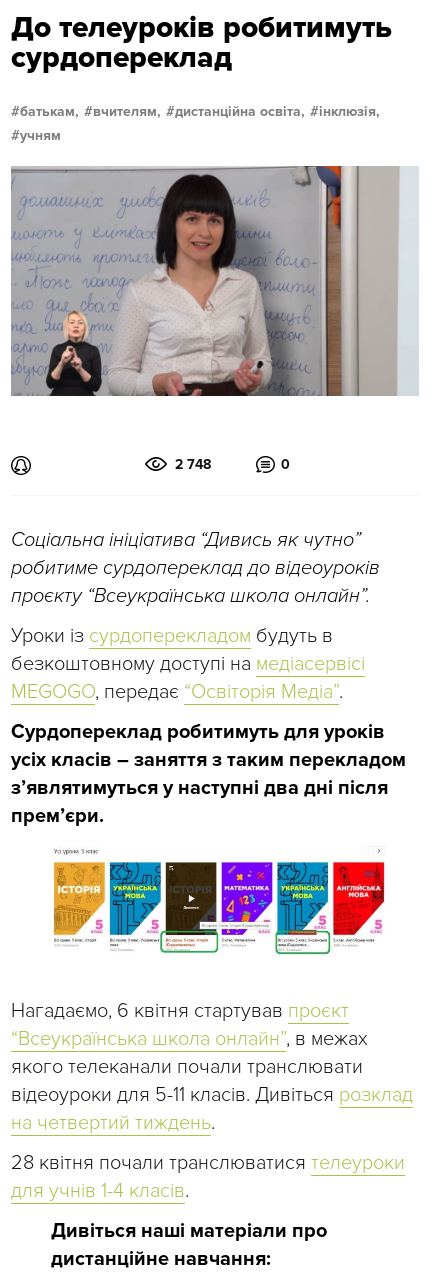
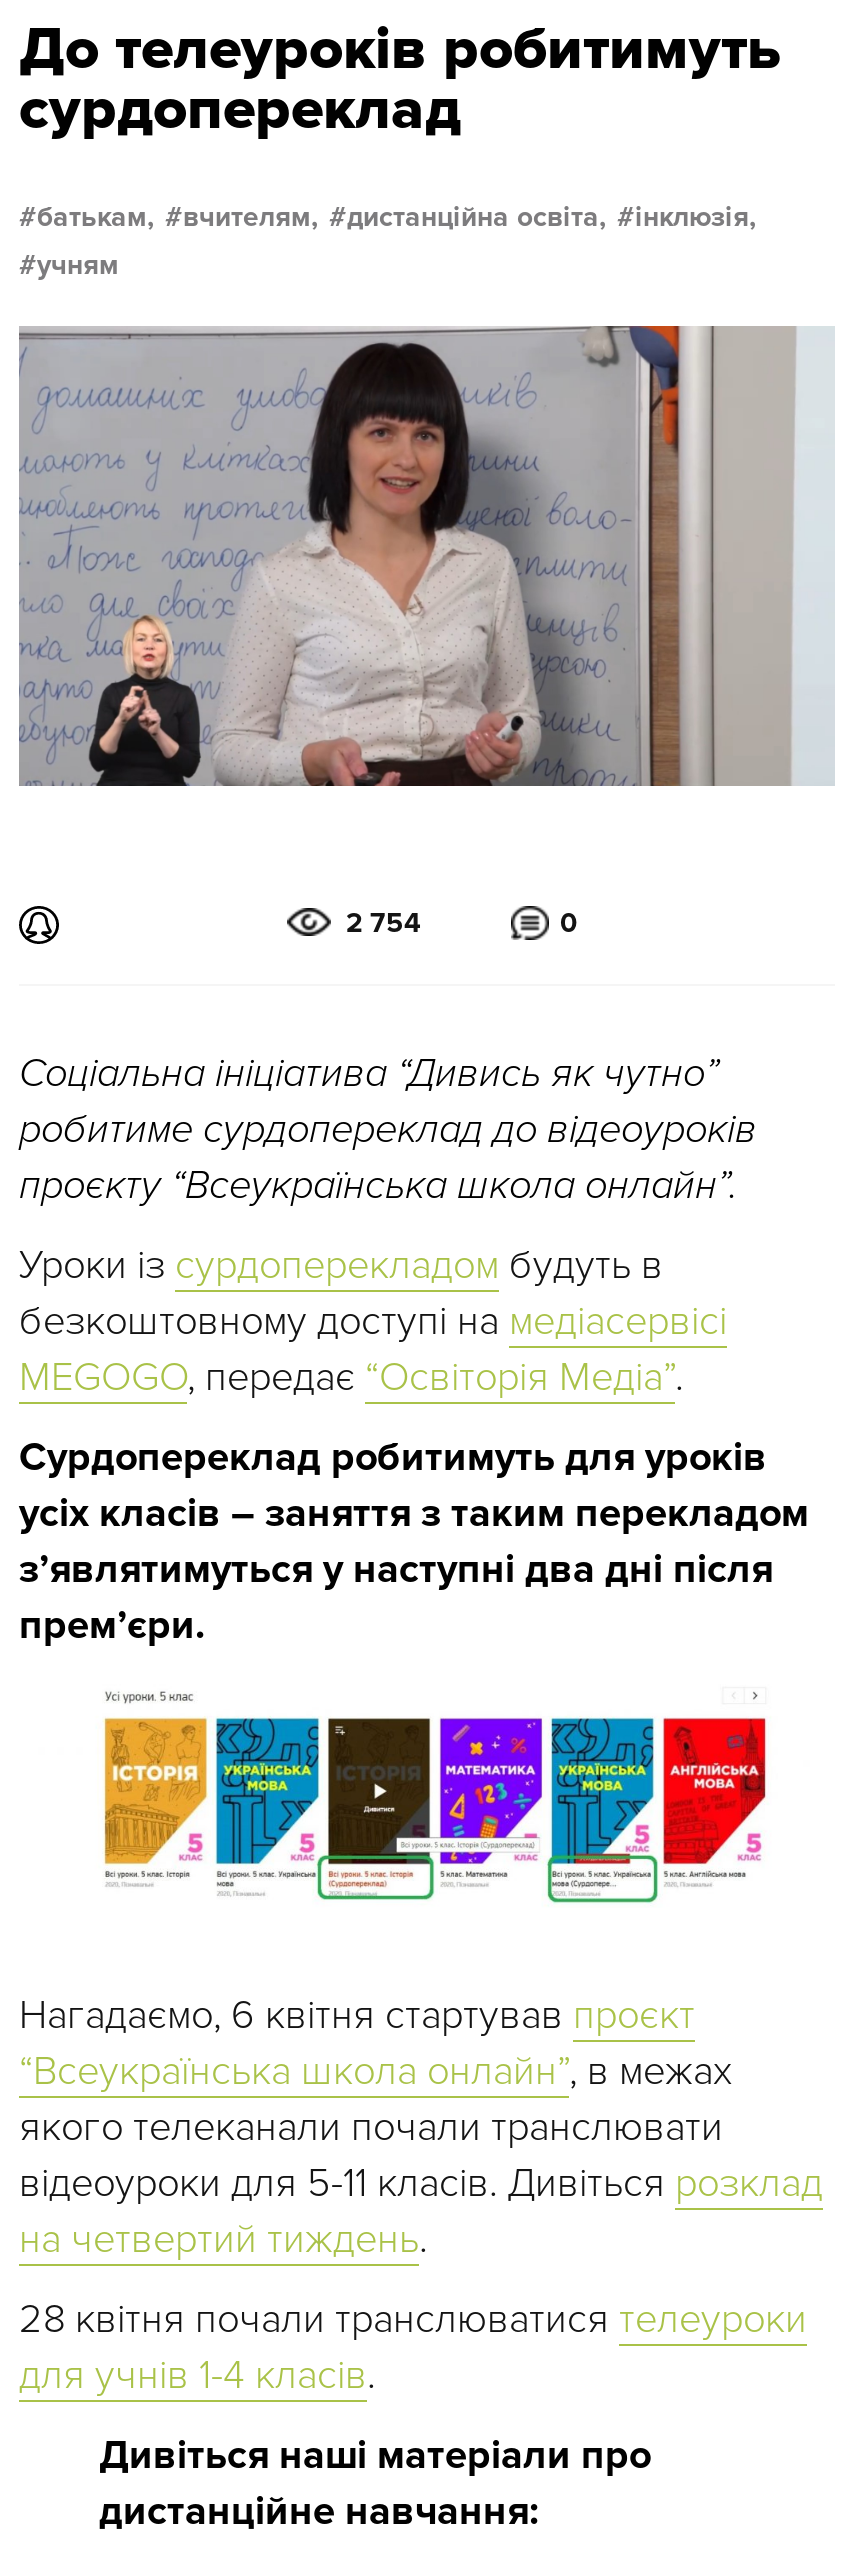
[175,456,211,473] 2 748 -> [346,906,420,940] 2 754

